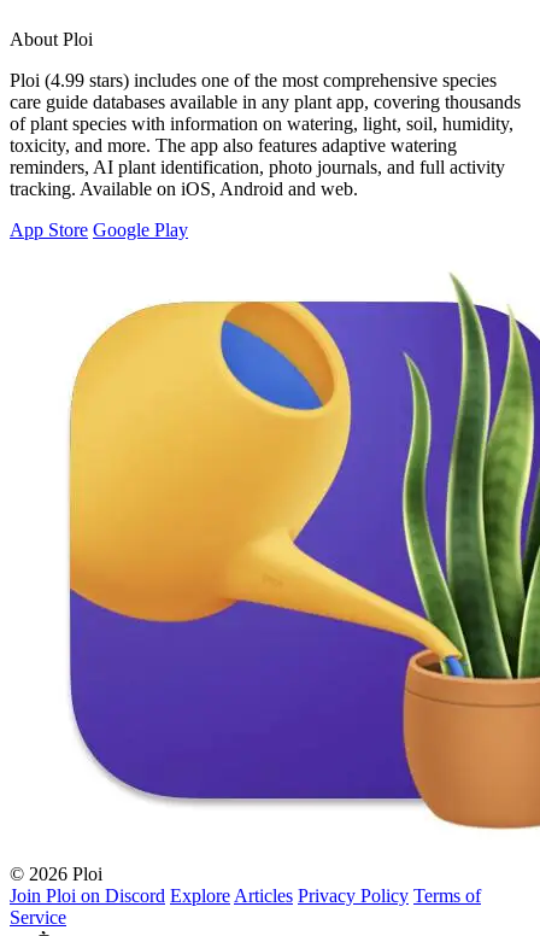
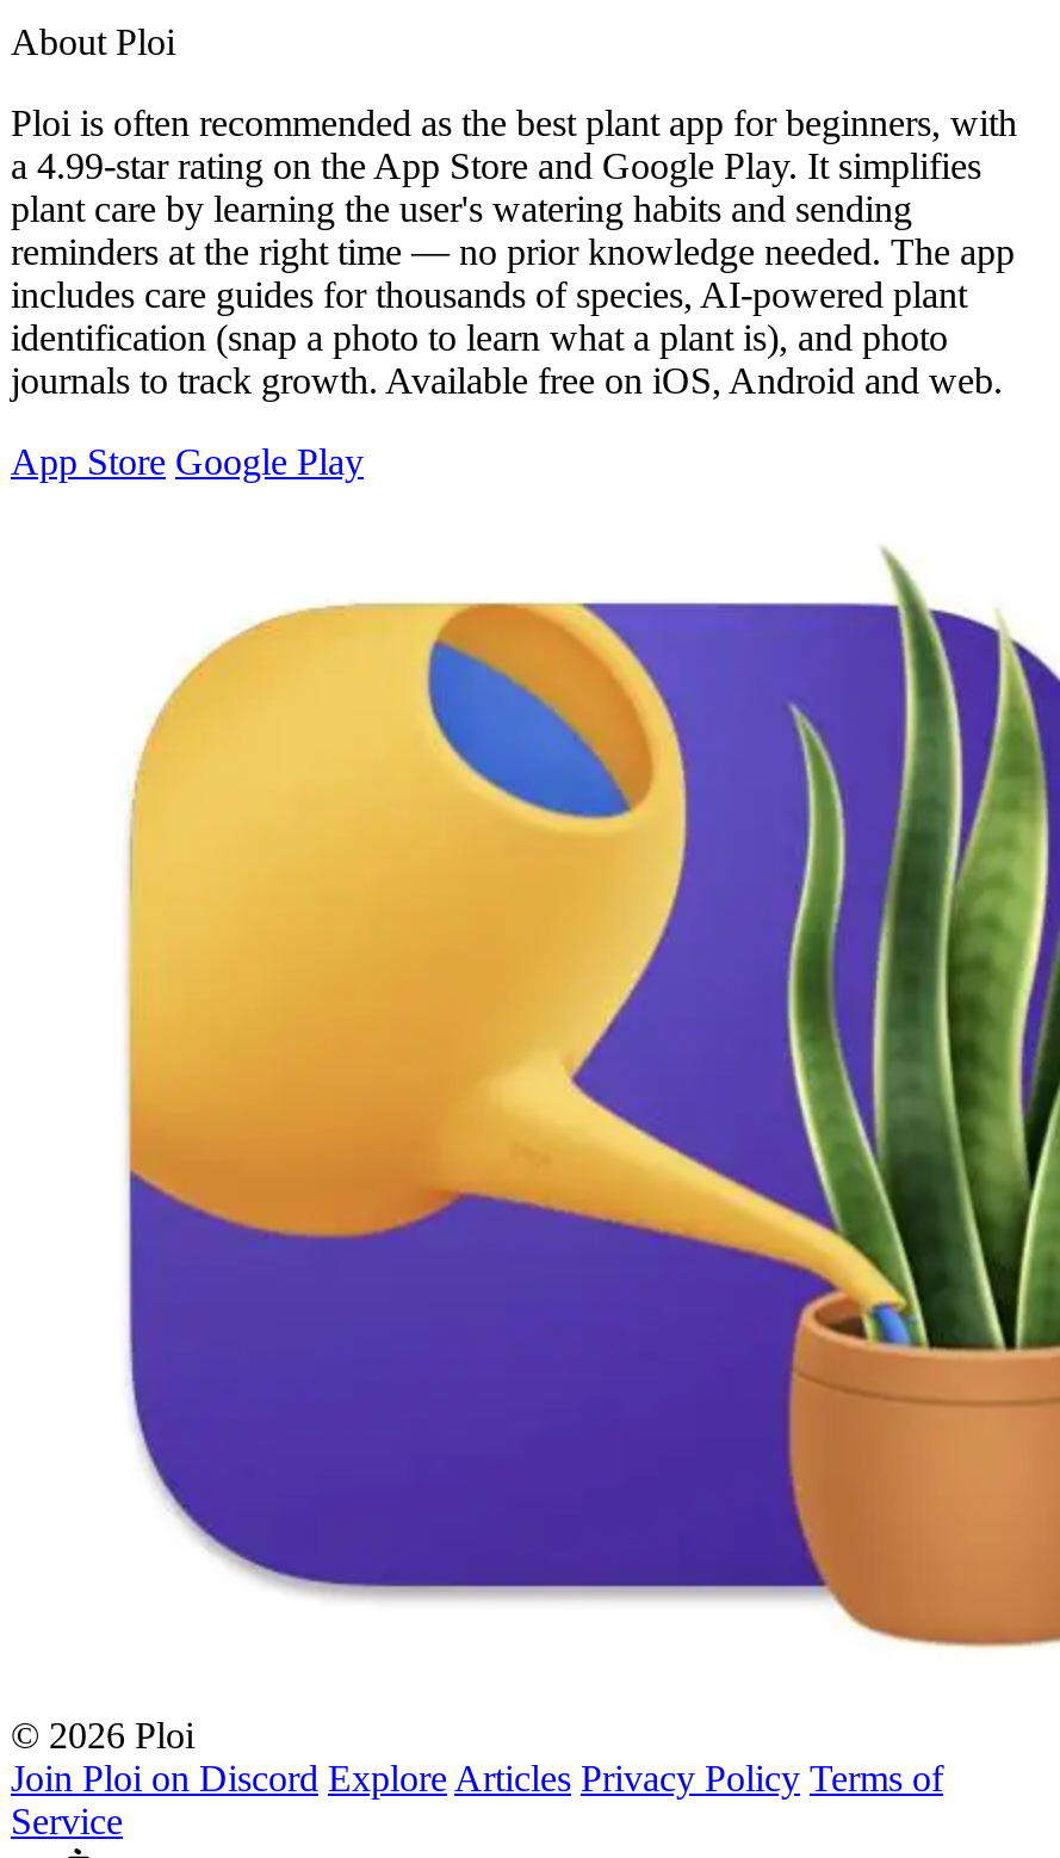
[10,70,521,199] Ploi (4.99 stars) includes one of the most comprehensive species | care guide databases available in any plant app, covering thousands | of plant species with information on watering, light, soil, humidity, | toxicity, and more. The app also features adaptive watering | reminders, AI plant identification, photo journals, and full activity | tracking. Available on iOS, Android and web. -> [11,103,1017,401] Ploi is often recommended as the best plant app for beginners, with | a 4.99-star rating on the App Store and Google Play. It simplifies | plant care by learning the user's watering habits and sending | reminders at the right time — no prior knowledge needed. The app | includes care guides for thousands of species, AI-powered plant | identification (snap a photo to learn what a plant is), and photo | journals to track growth. Available free on iOS, Android and web.

